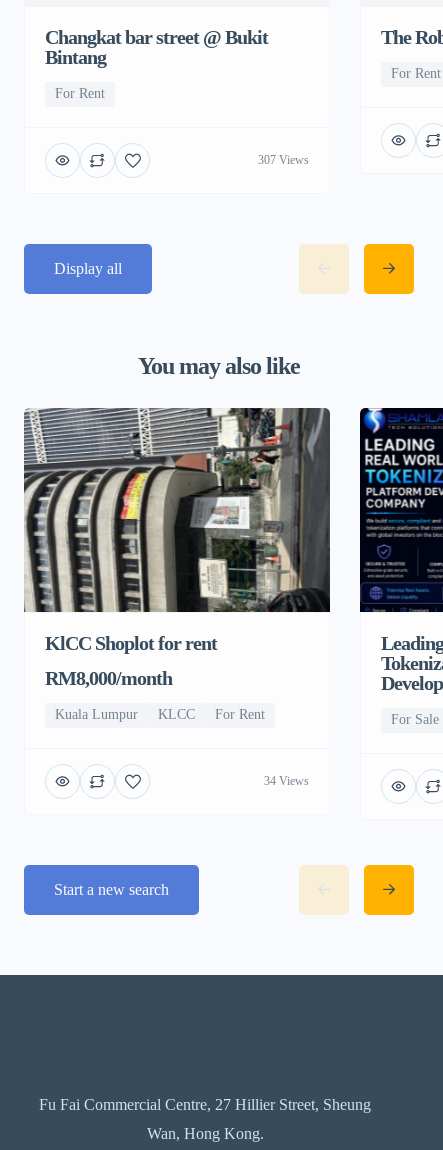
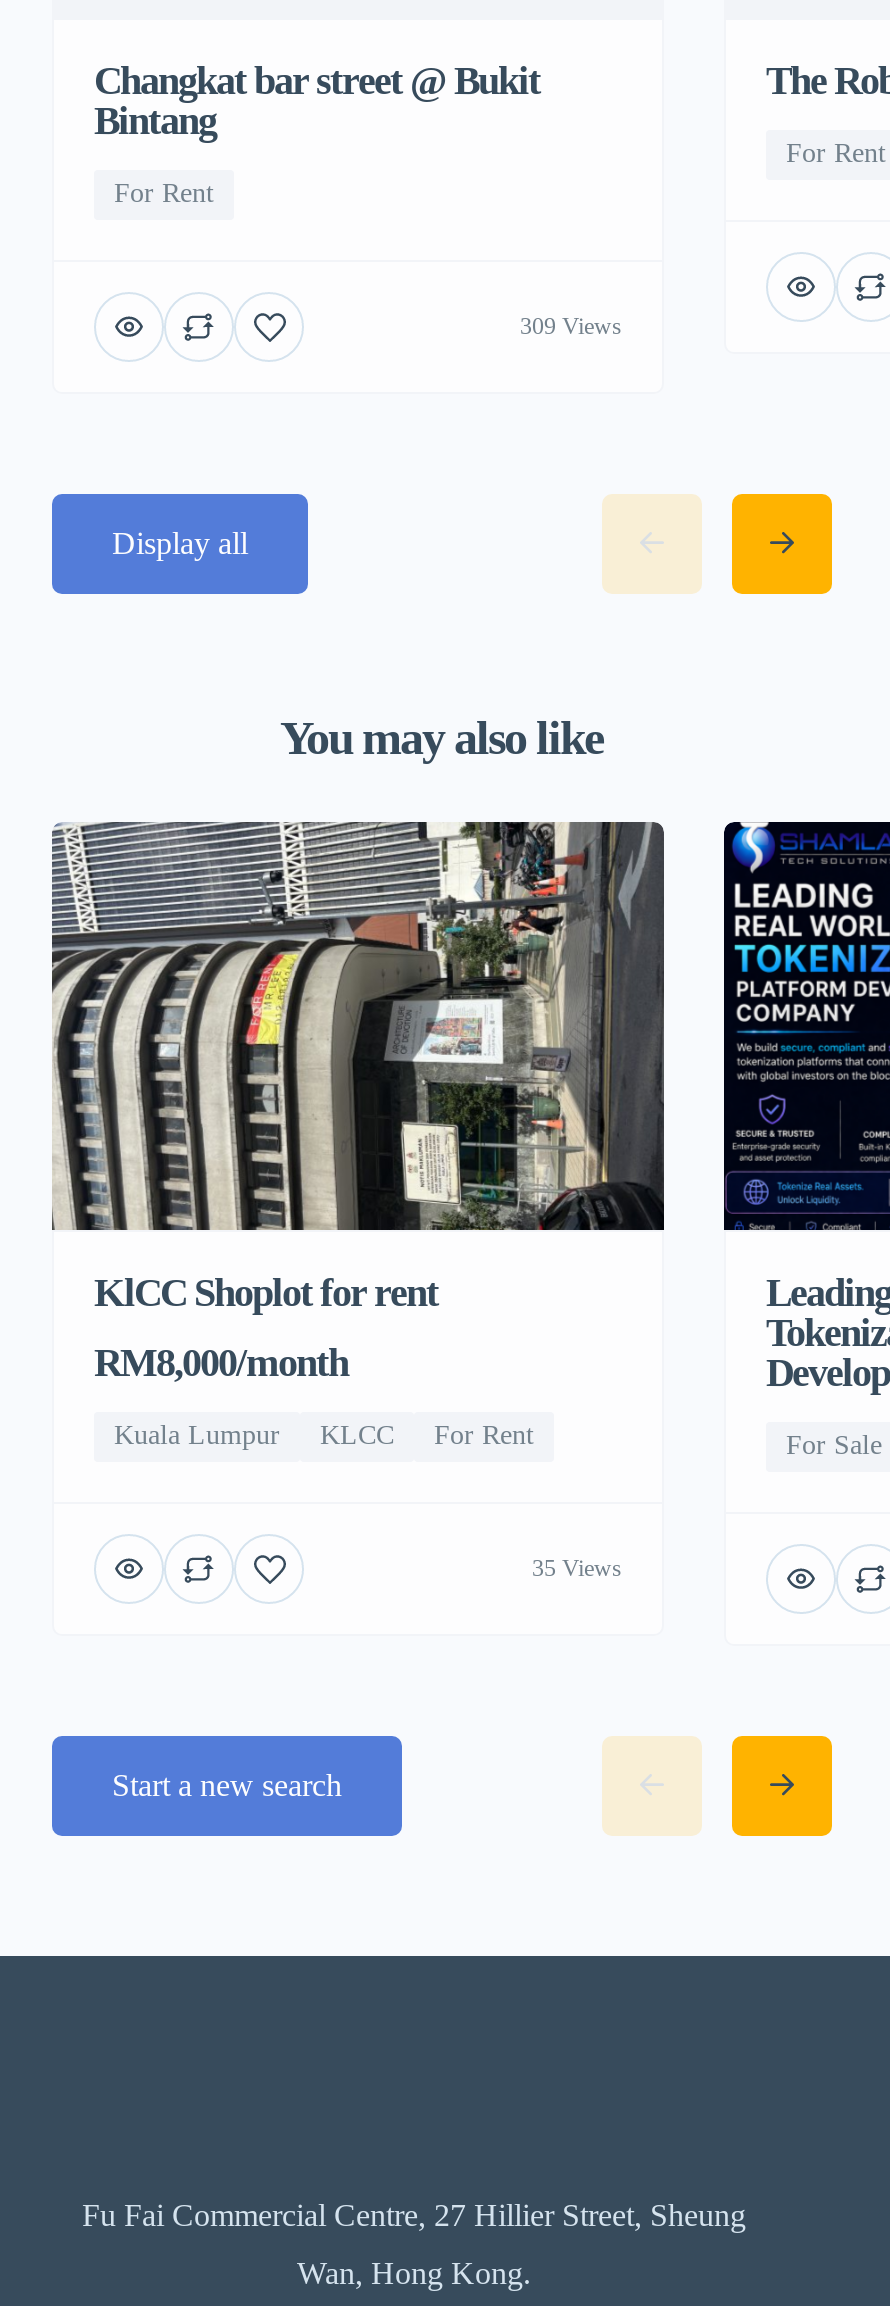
[258,153,309,167] 307 Views -> [520,312,622,340] 309 Views
[264,774,309,788] 34 Views -> [532,1554,622,1582] 35 Views

